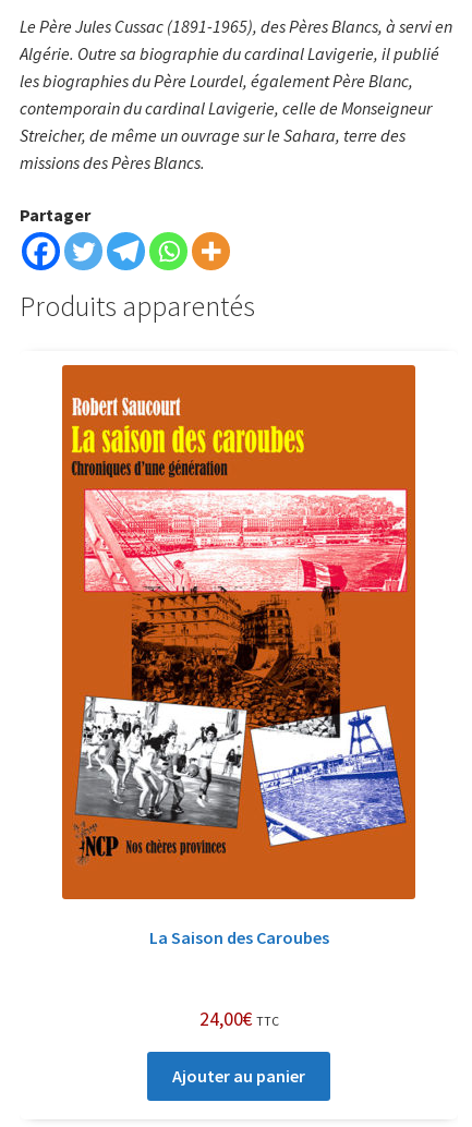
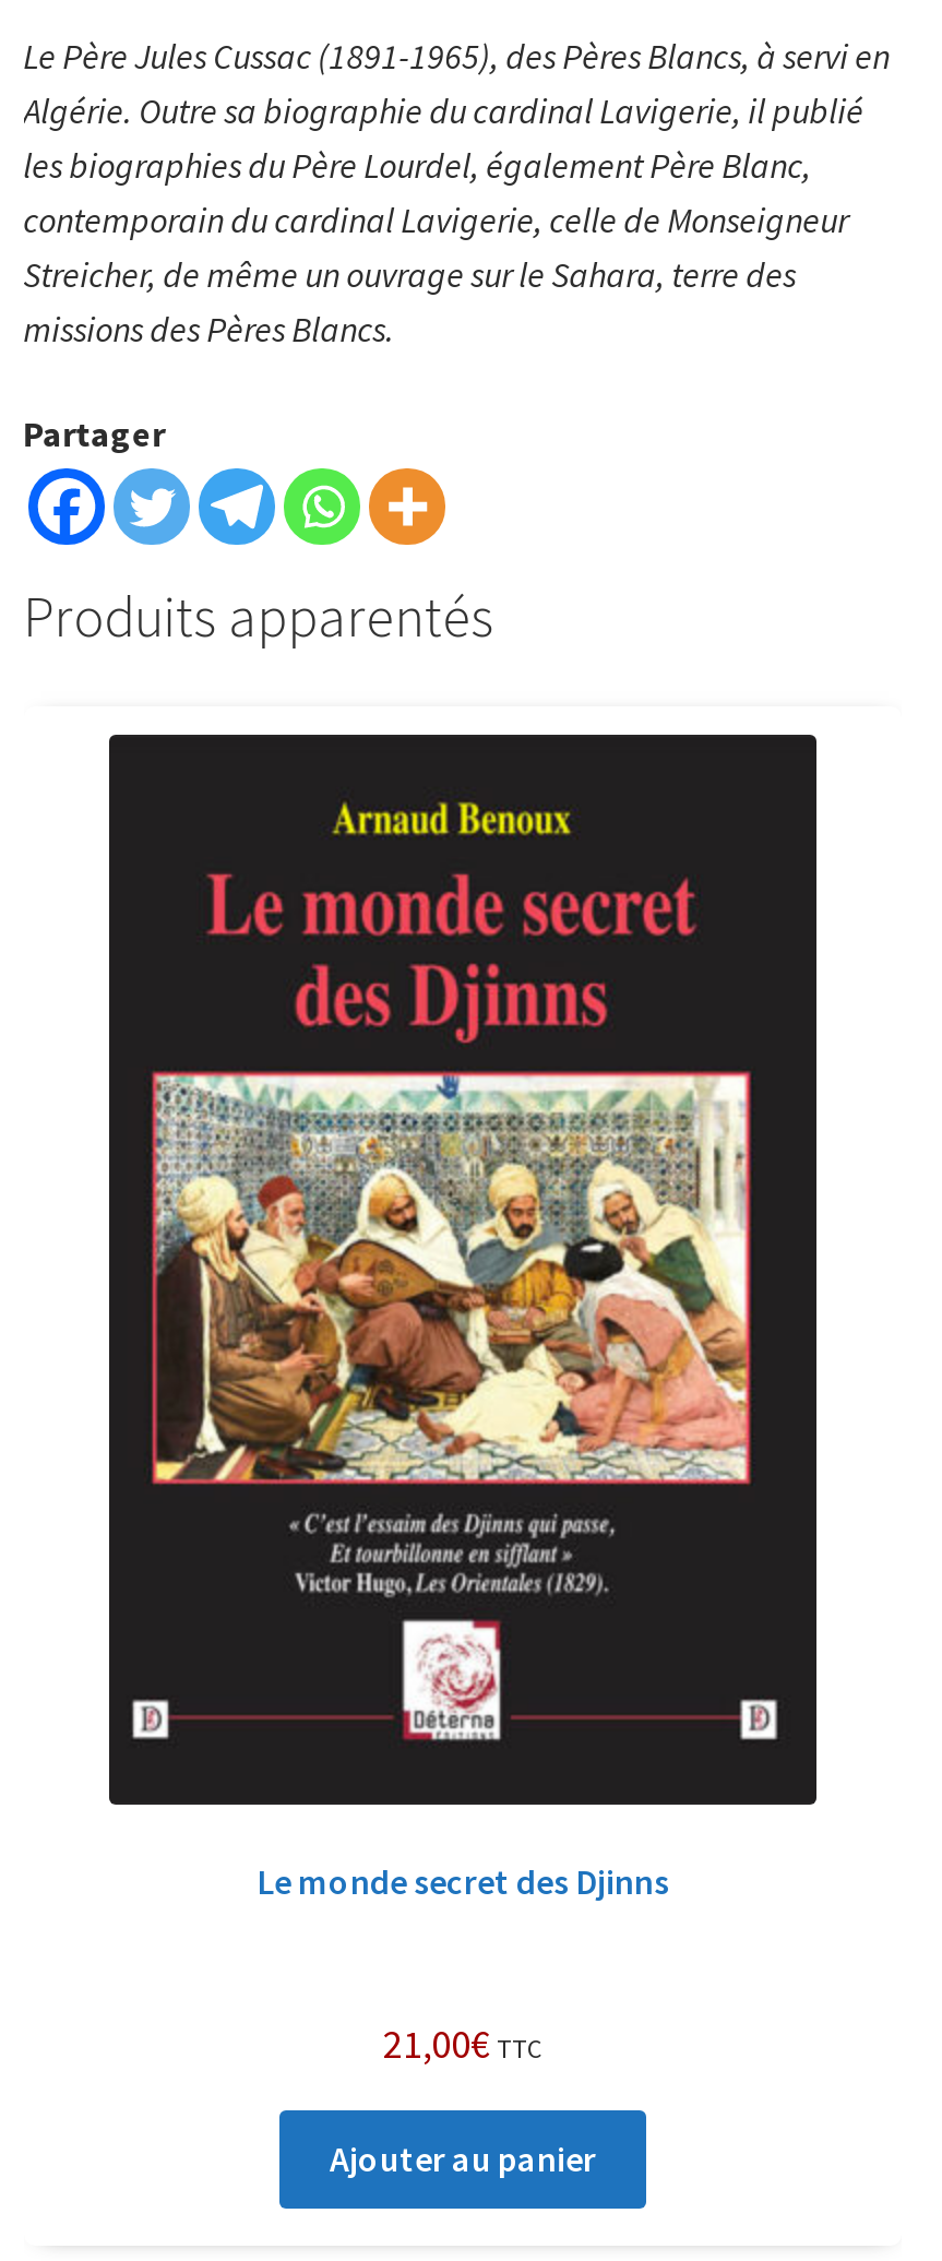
[61,364,416,949] [image] | La Saison des Caroubes -> [107,733,819,1904] [image] | Le monde secret des Djinns
[199,1006,279,1031] 24,00€ TTC -> [383,2019,542,2069] 21,00€ TTC

